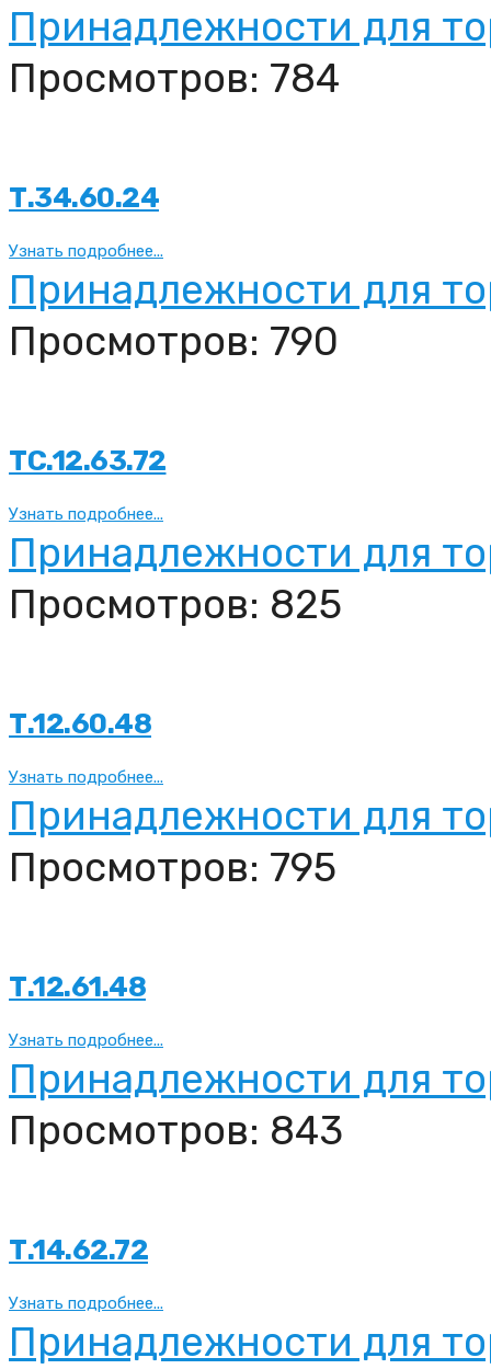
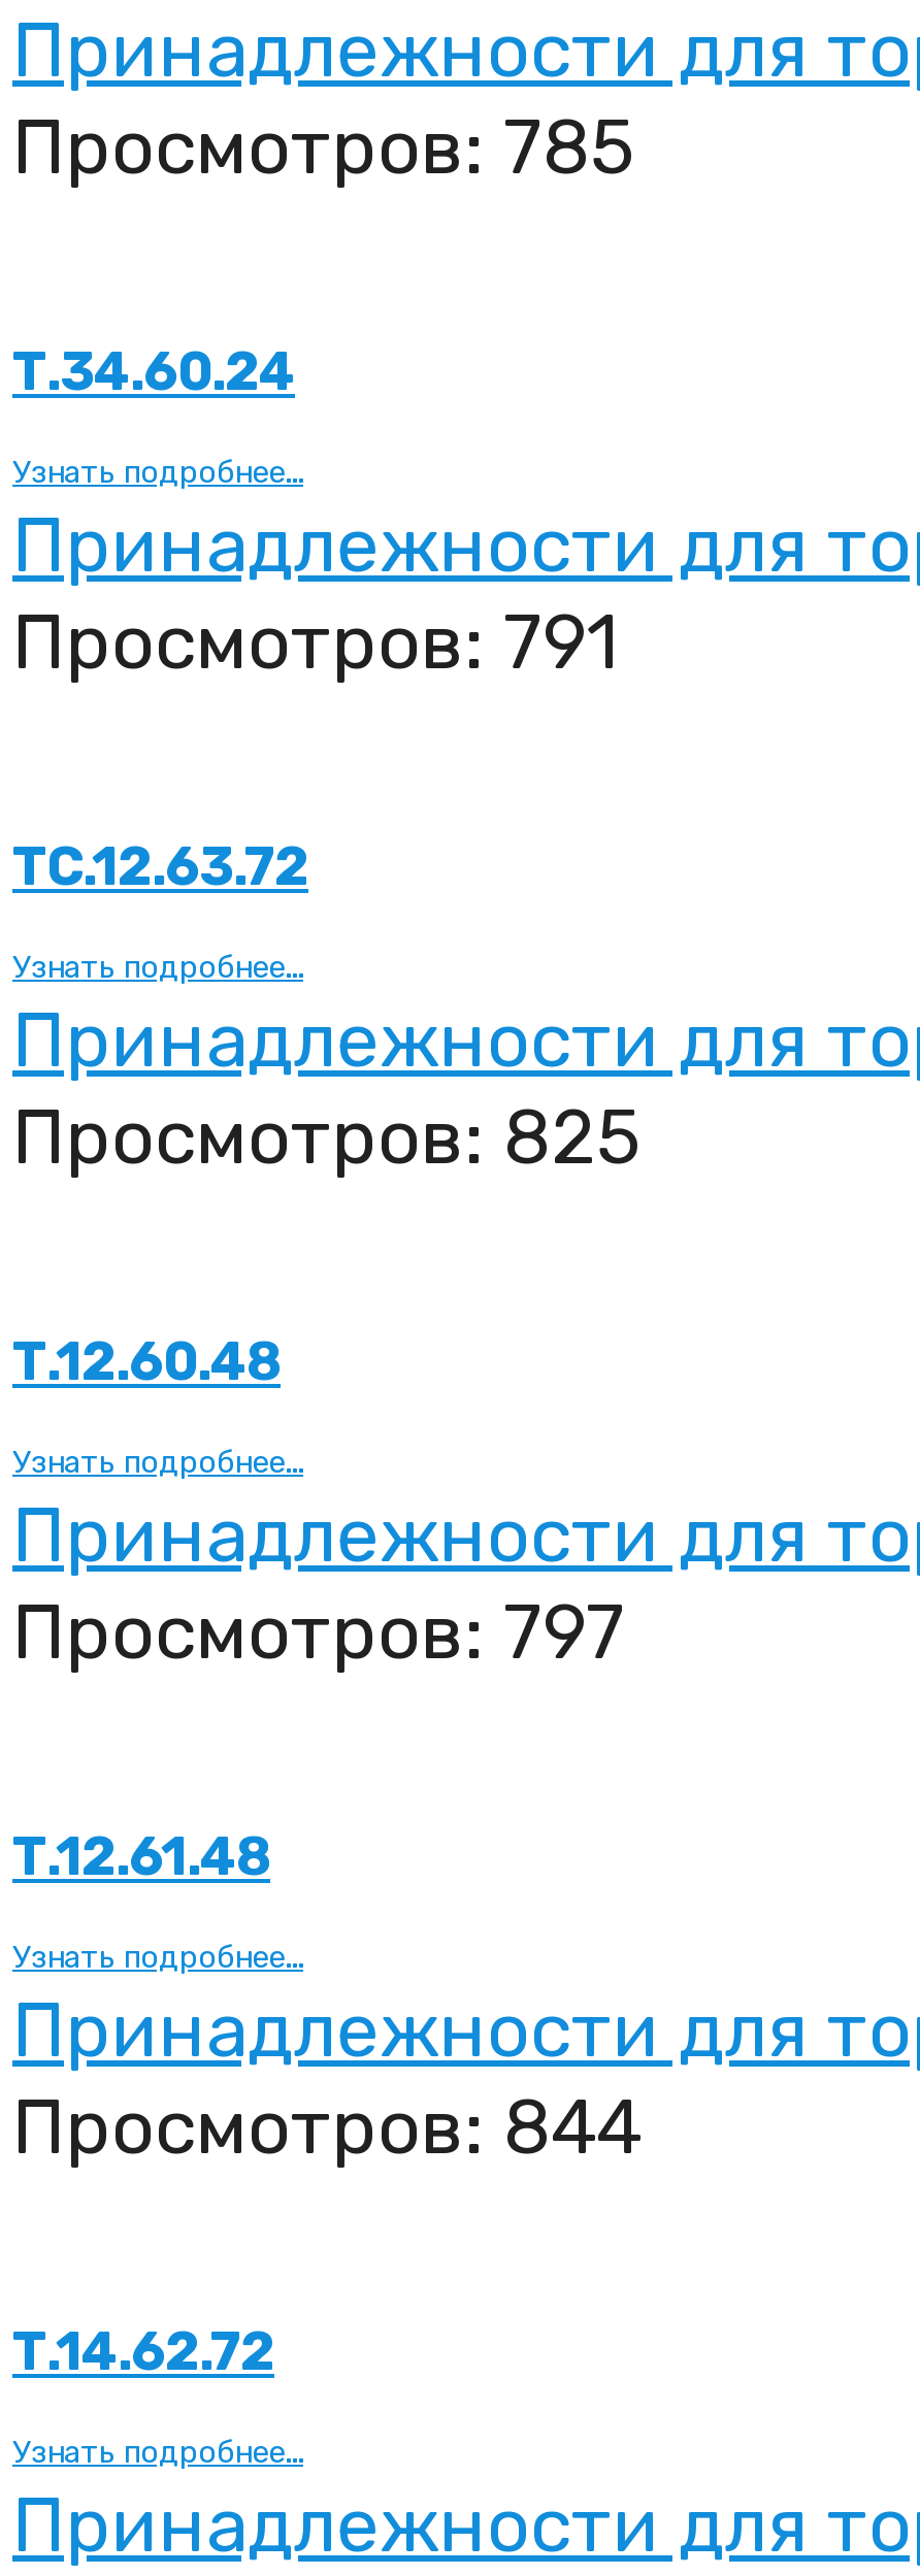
[9,55,340,102] Просмотров: 784 -> [12,104,633,192] Просмотров: 785
[9,318,339,365] Просмотров: 790 -> [12,599,617,687] Просмотров: 791
[9,844,336,891] Просмотров: 795 -> [12,1588,625,1677] Просмотров: 797
[9,1107,343,1154] Просмотров: 843 -> [12,2083,642,2172] Просмотров: 844

